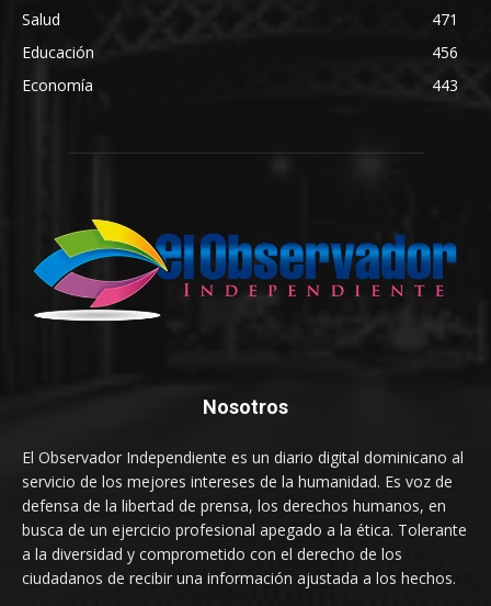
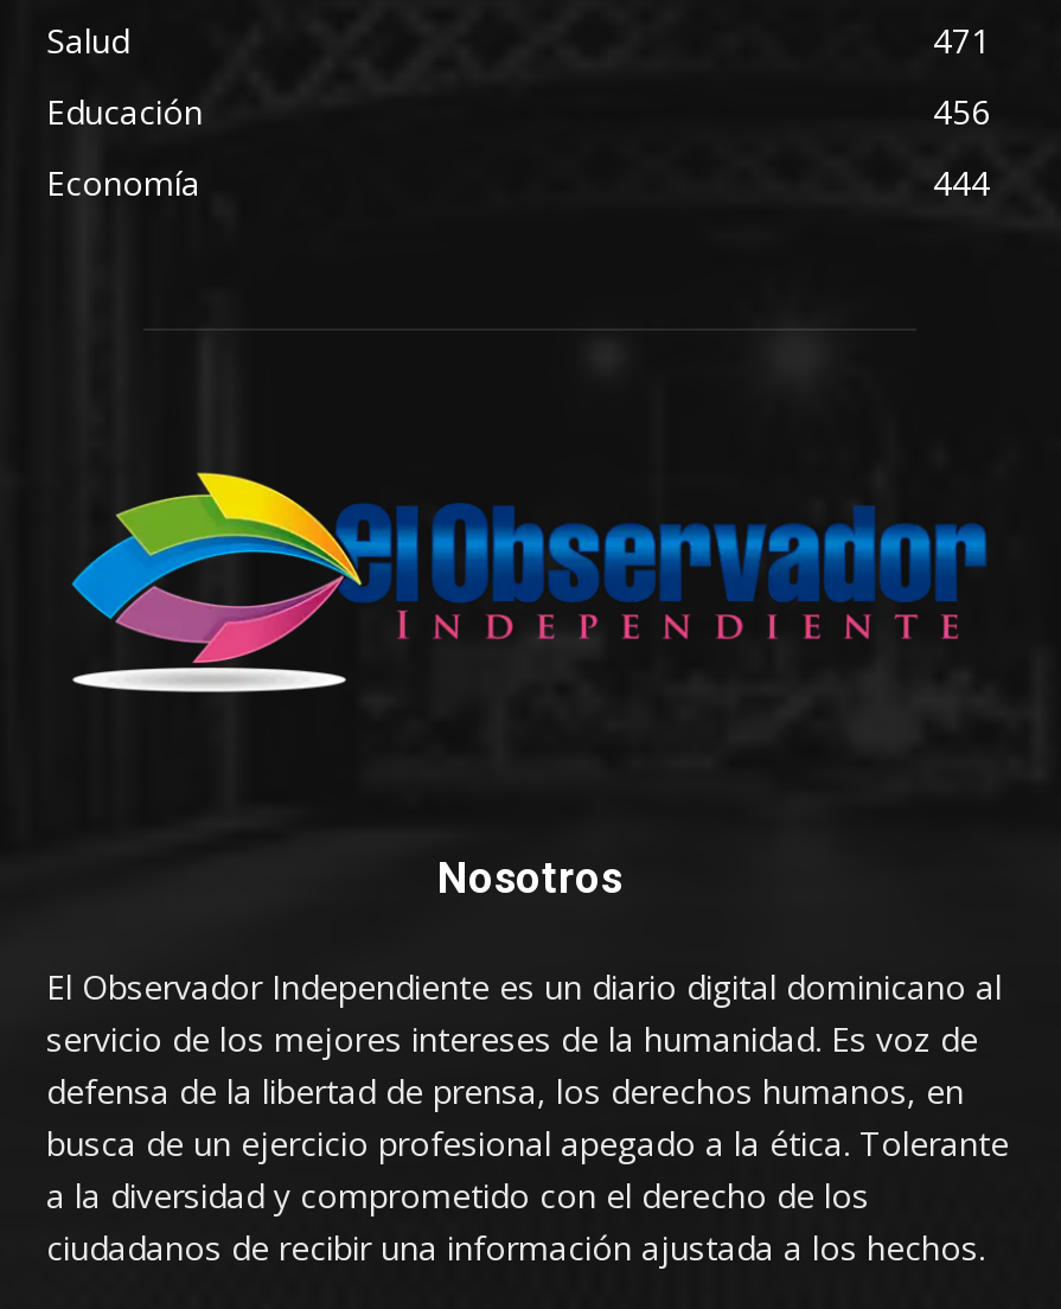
[432,74,458,95] 443 -> [933,161,990,206] 444

